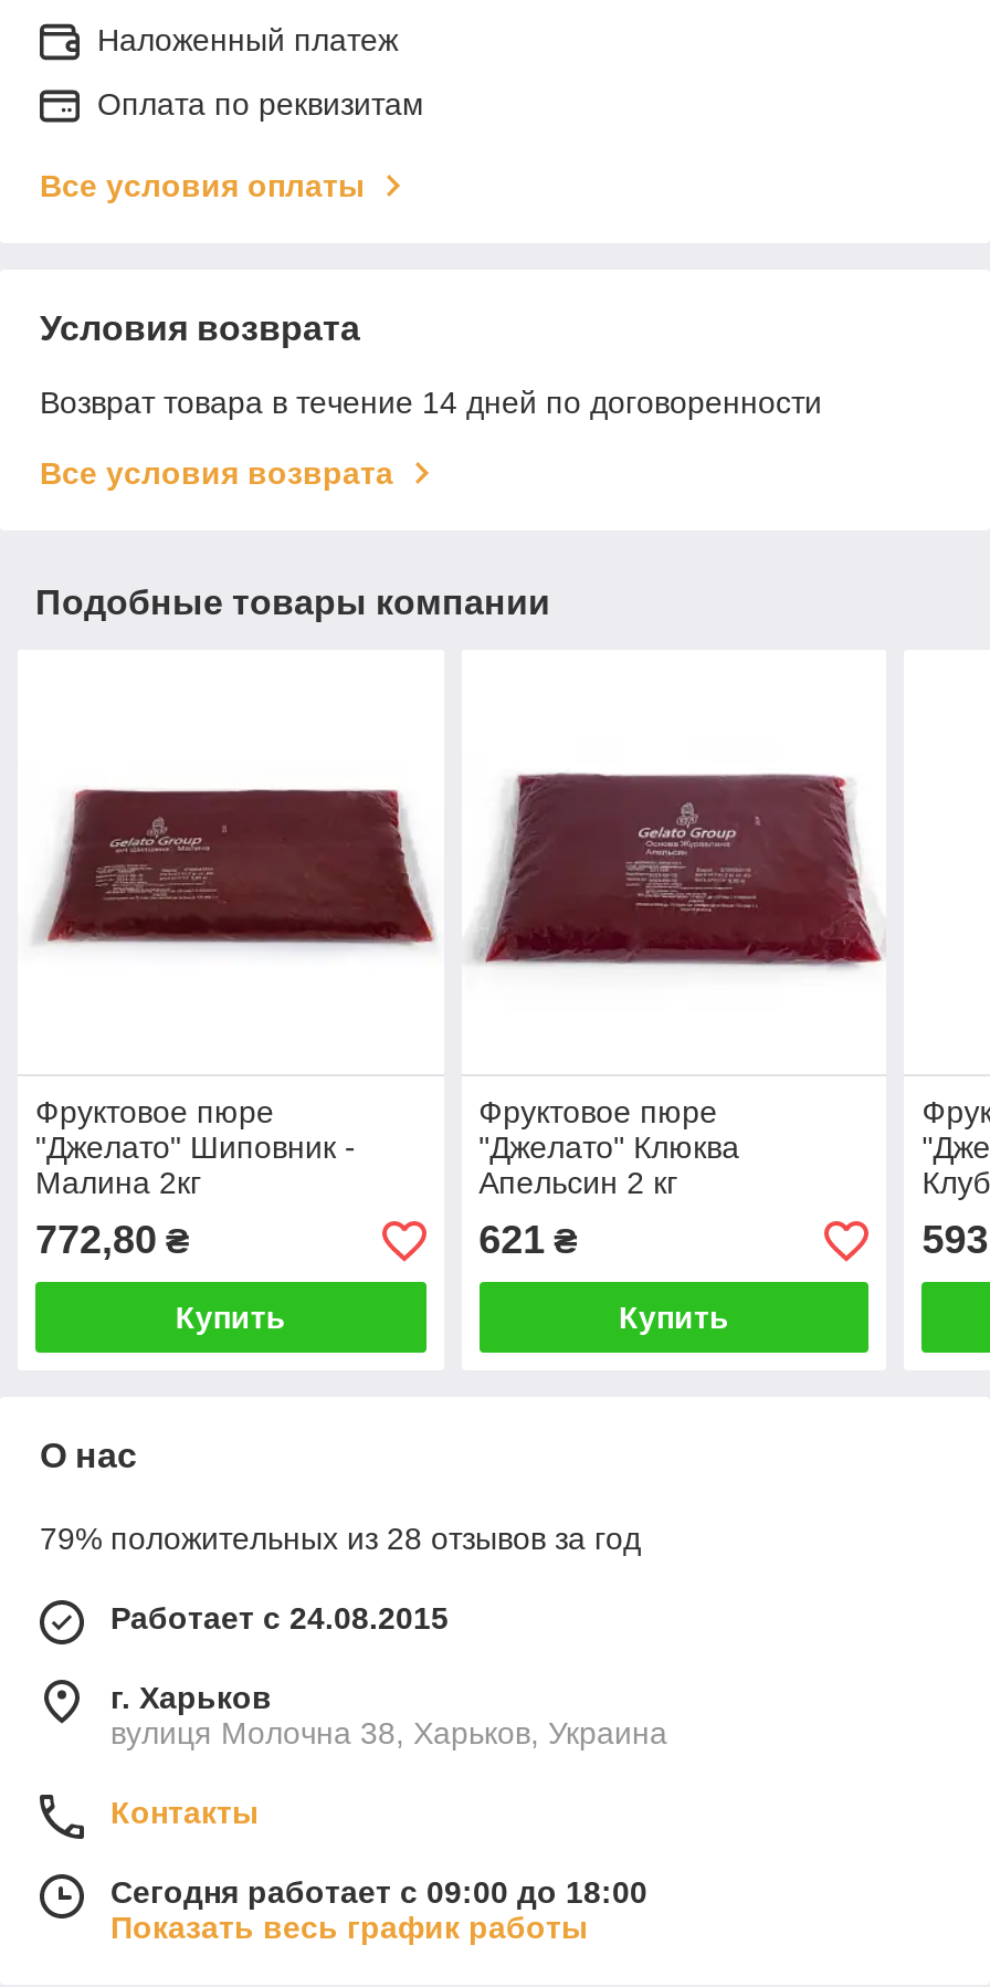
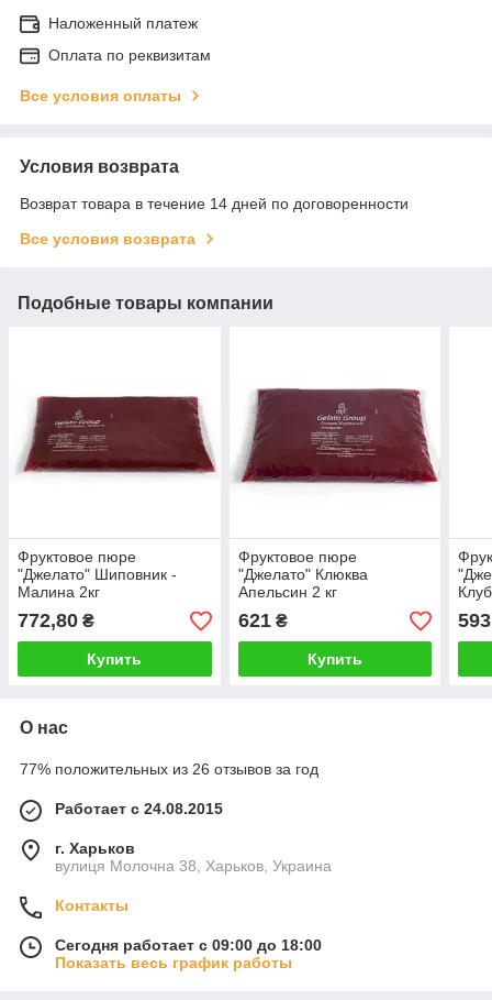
[40,1522,641,1557] 79% положительных из 28 отзывов за год -> [20,761,318,778] 77% положительных из 26 отзывов за год

